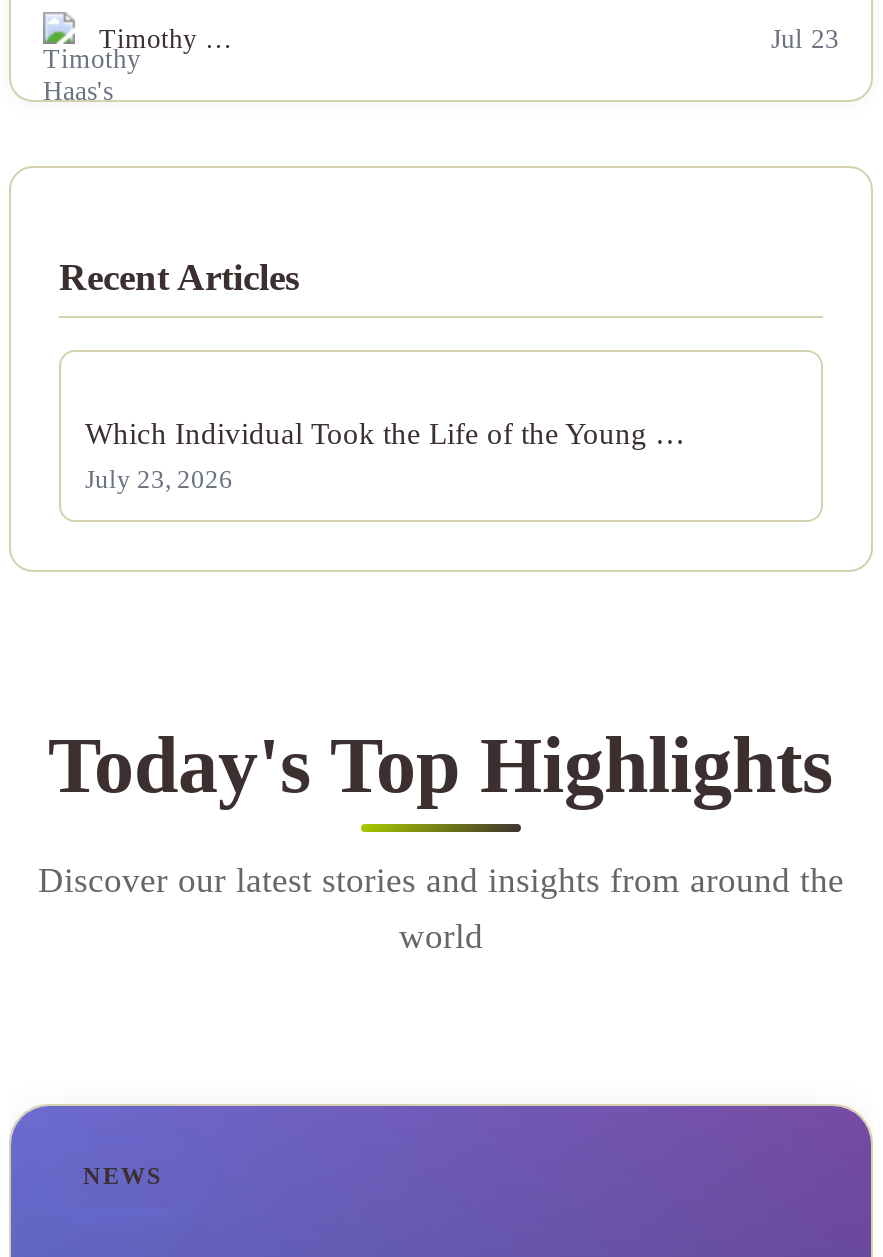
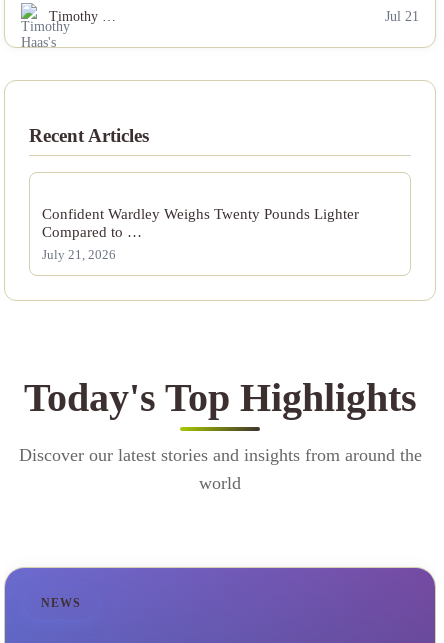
[771,25,839,55] Jul 23 -> [385,9,419,24] Jul 21
[85,416,685,450] Which Individual Took the Life of the Young … -> [42,205,359,240] Confident Wardley Weighs Twenty Pounds Lighter | Compared to …
[85,466,233,494] July 23, 2026 -> [42,248,116,262] July 21, 2026

